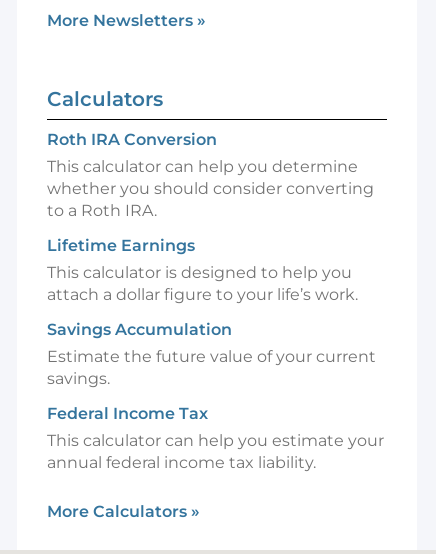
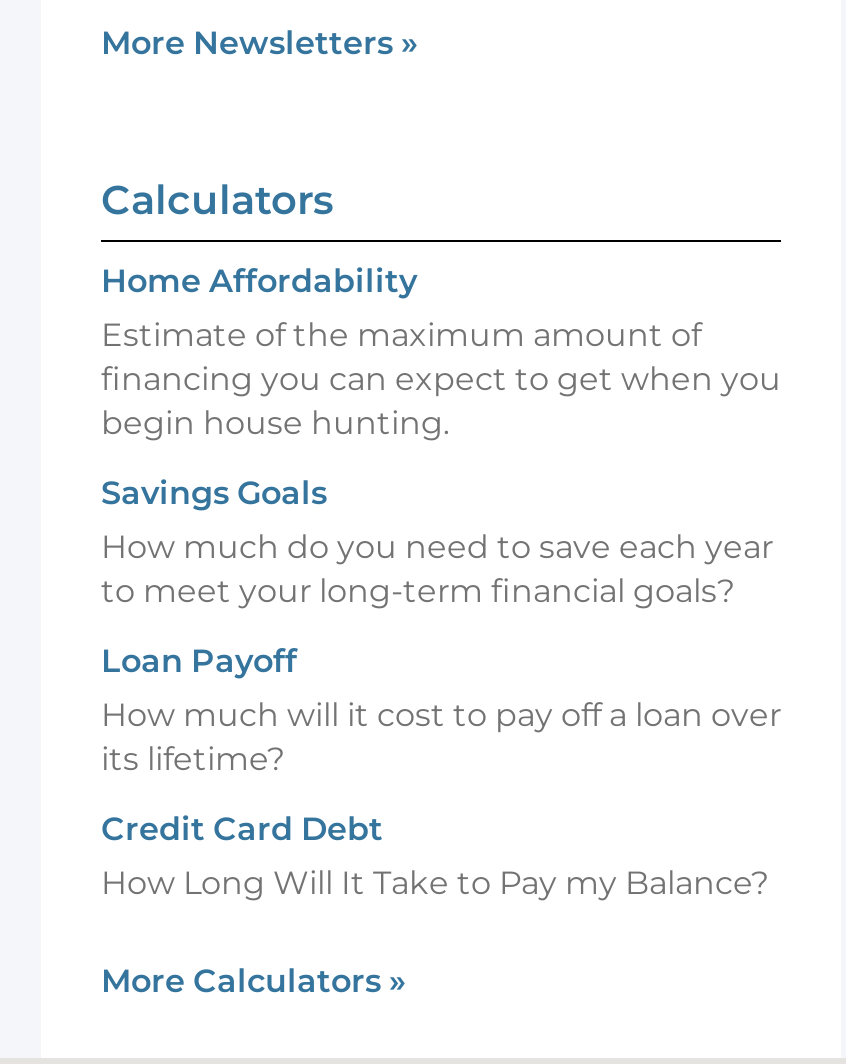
[47,130,374,220] Roth IRA Conversion | This calculator can help you determine | whether you should consider converting | to a Roth IRA. -> [101,261,781,441] Home Affordability | Estimate of the maximum amount of | financing you can expect to get when you | begin house hunting.
[47,236,358,304] Lifetime Earnings | This calculator is designed to help you | attach a dollar figure to your life’s work. -> [101,473,773,609] Savings Goals | How much do you need to save each year | to meet your long-term financial goals?
[47,320,376,388] Savings Accumulation | Estimate the future value of your current | savings. -> [101,641,781,777] Loan Payoff | How much will it cost to pay off a loan over | its lifetime?
[47,404,384,472] Federal Income Tax | This calculator can help you estimate your | annual federal income tax liability. -> [101,809,769,901] Credit Card Debt | How Long Will It Take to Pay my Balance?

